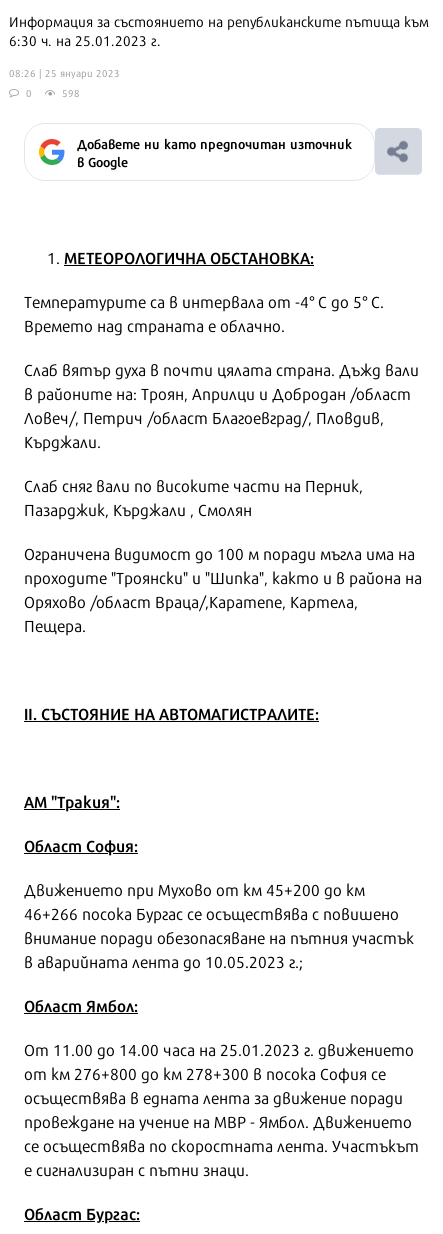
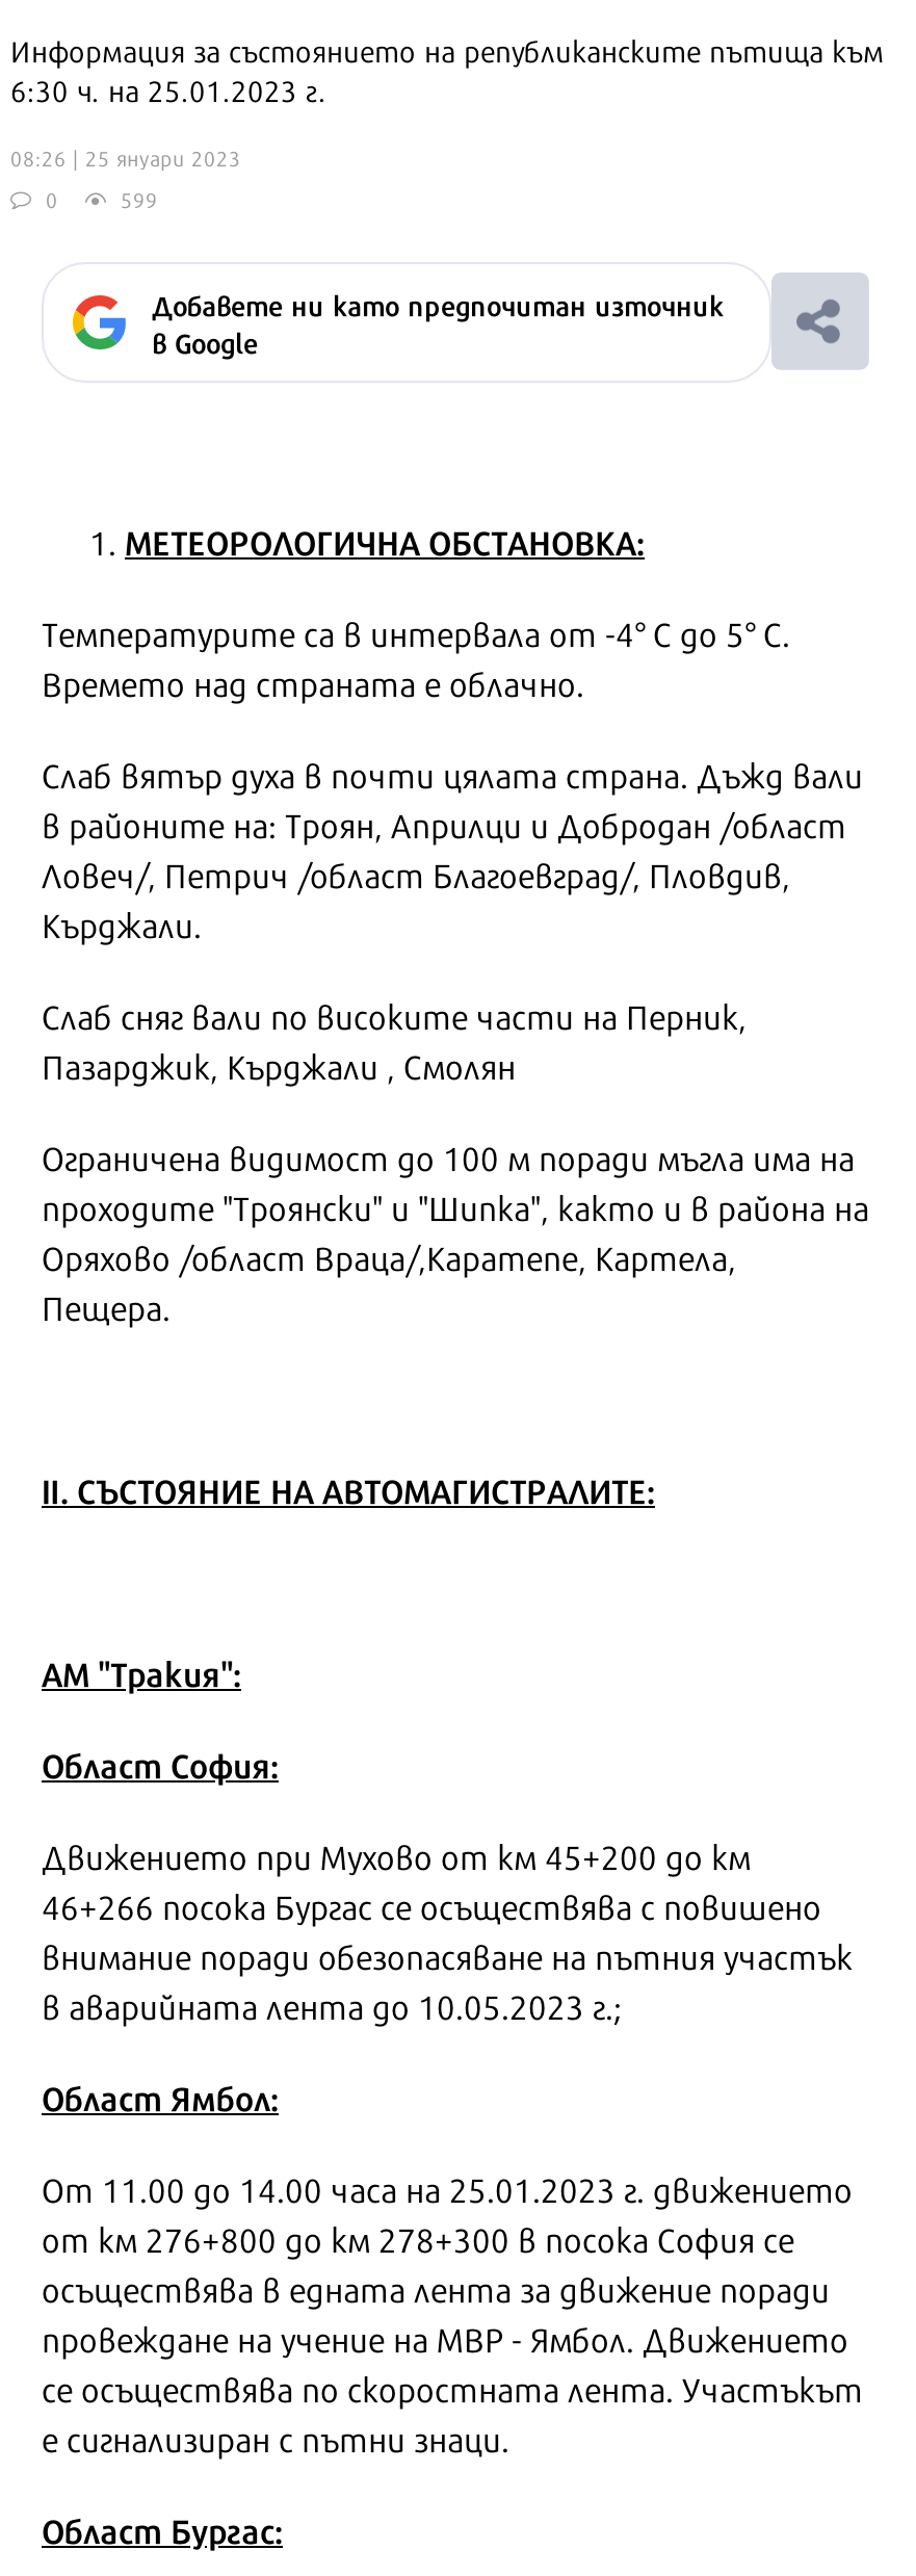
[23,85,80,100] 0 598 -> [40,182,158,213] 0 599

